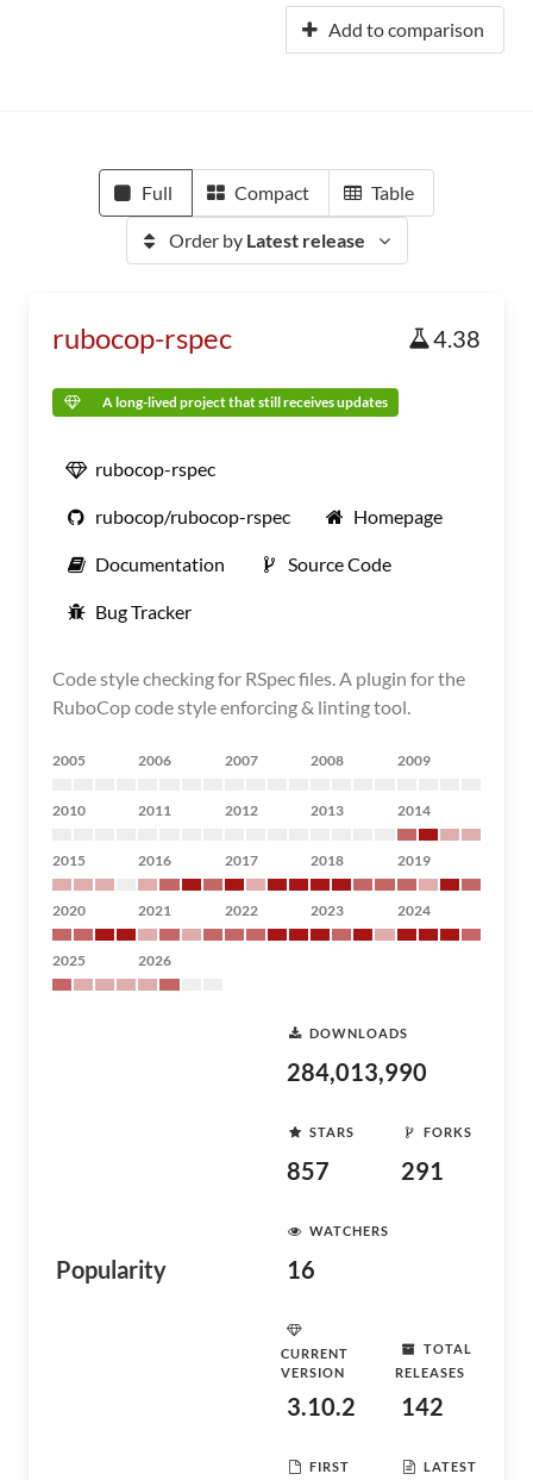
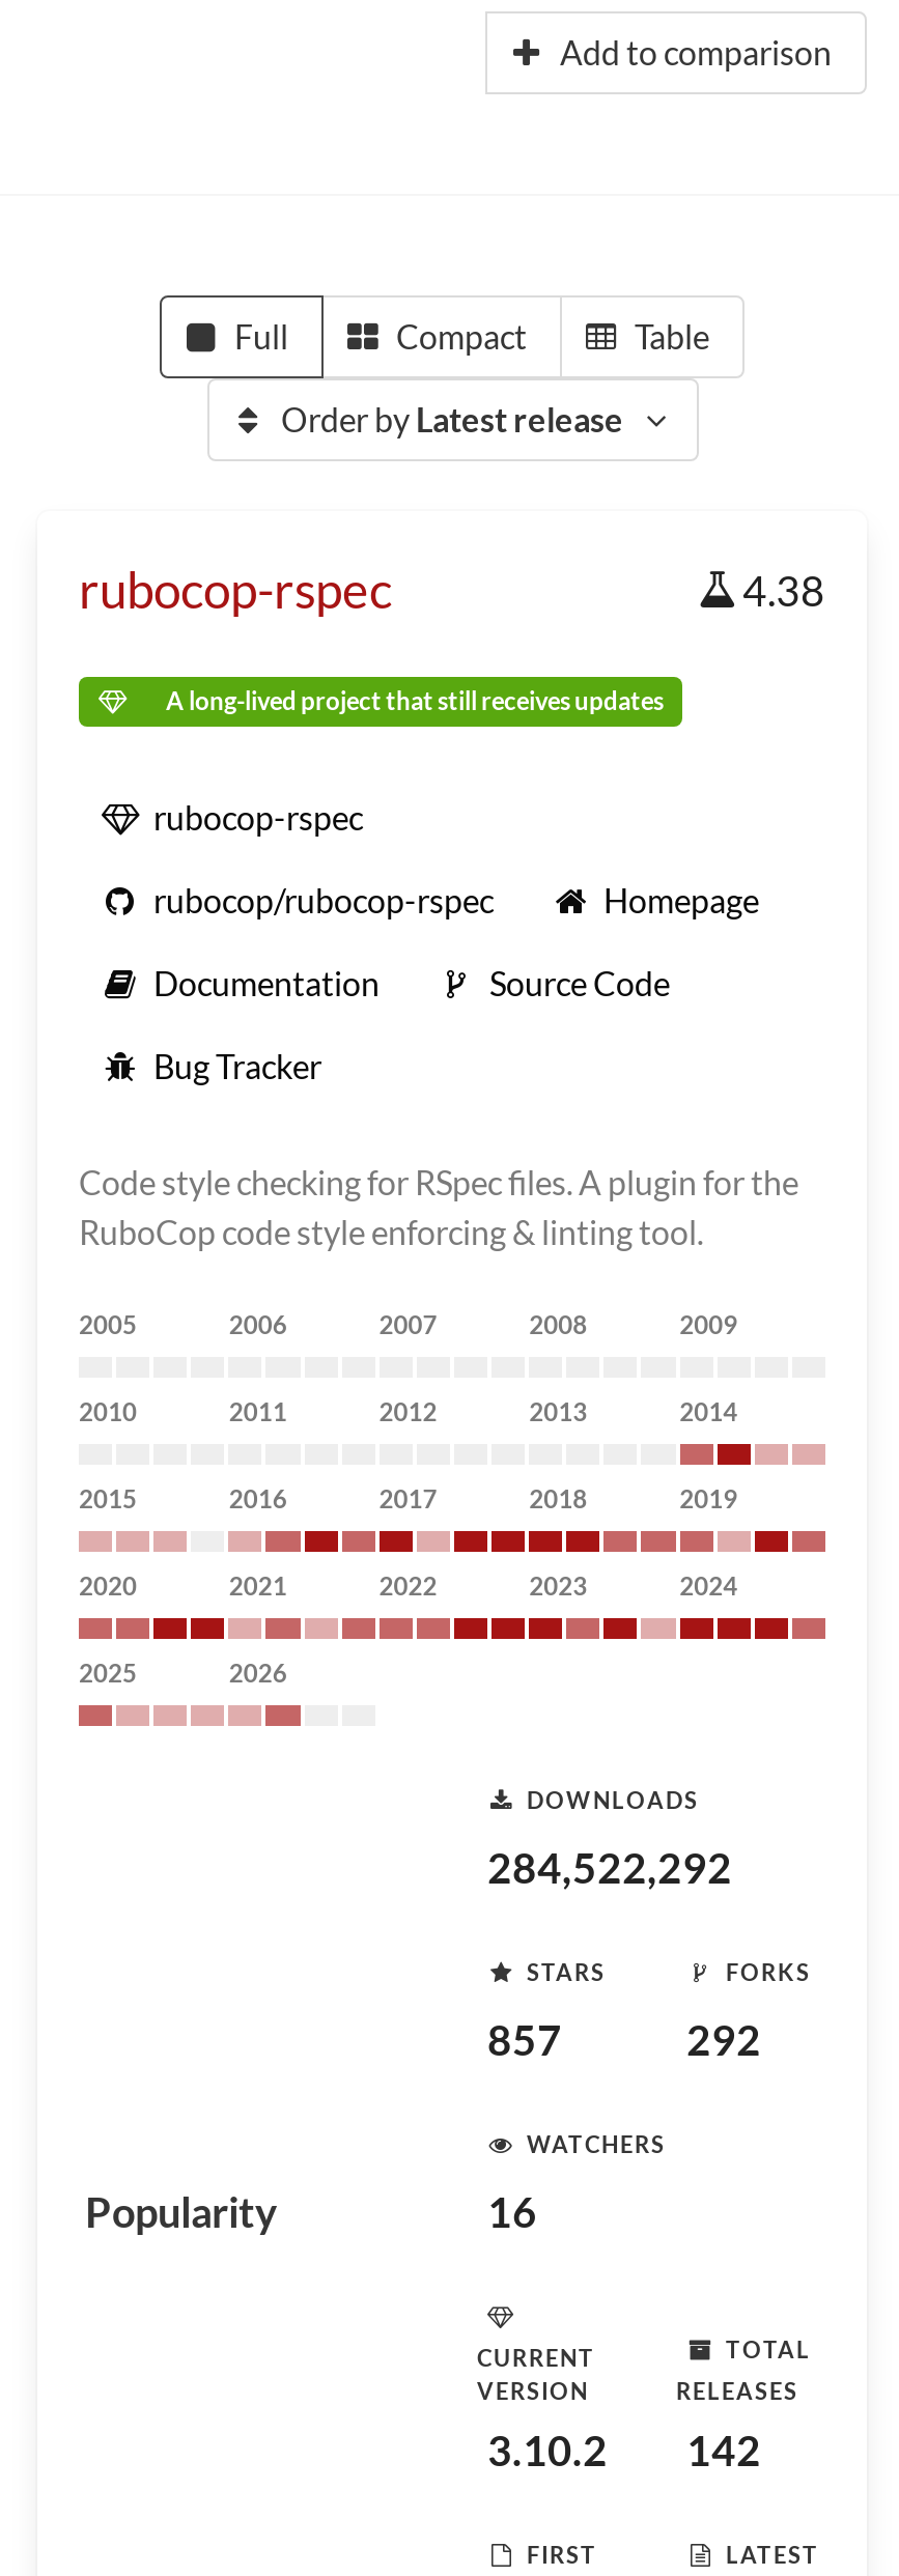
[287,1057,427,1086] 284,013,990 -> [487,1842,732,1892] 284,522,292
[401,1156,444,1185] 291 -> [686,2014,761,2064] 292

